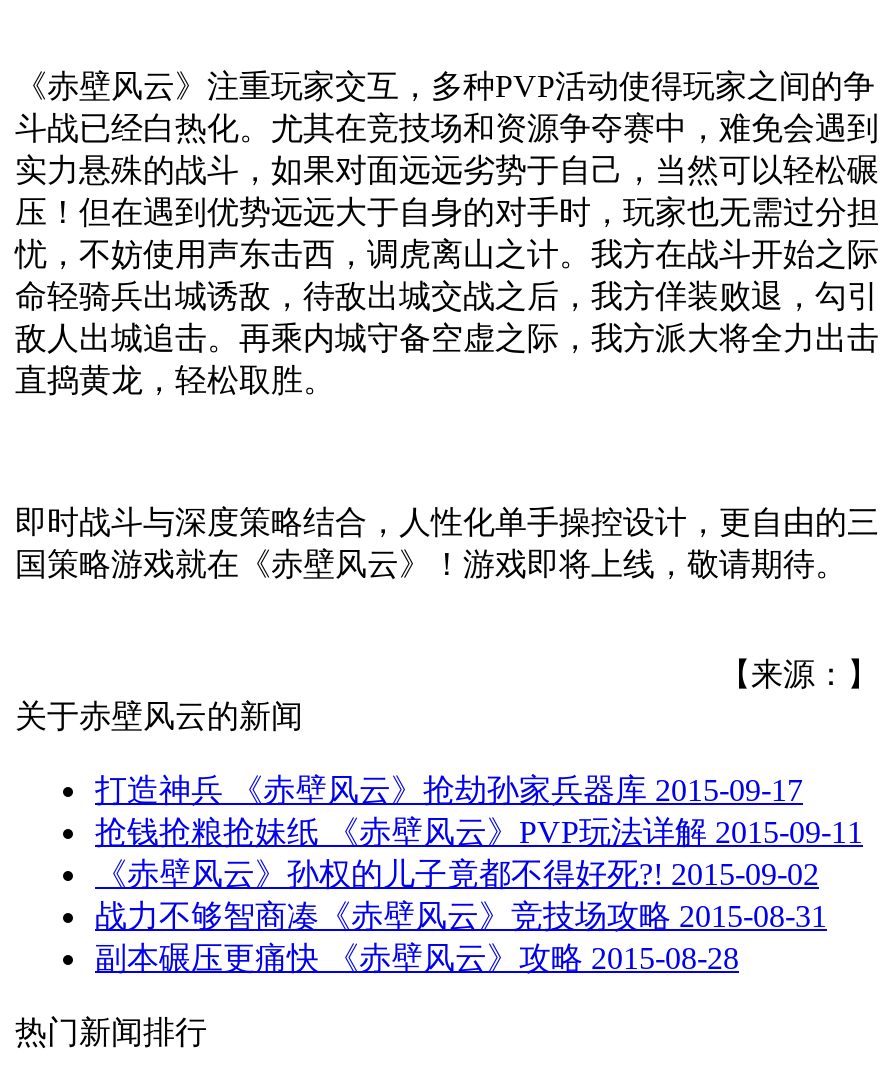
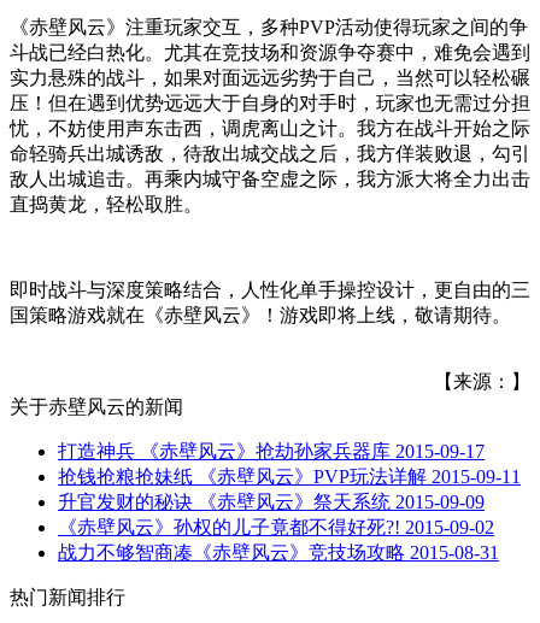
none -> [58,492,485,512] 升官发财的秘诀 《赤壁风云》祭天系统 2015-09-09
moved [95,857,827,933] -> [58,517,499,563]: 《赤壁风云》孙权的儿子竟都不得好死?! 2015-09-02 | 战力不够智商凑《赤壁风云》竞技场攻略 2015-08-31
[95,941,739,975] 副本碾压更痛快 《赤壁风云》攻略 2015-08-28 -> none

